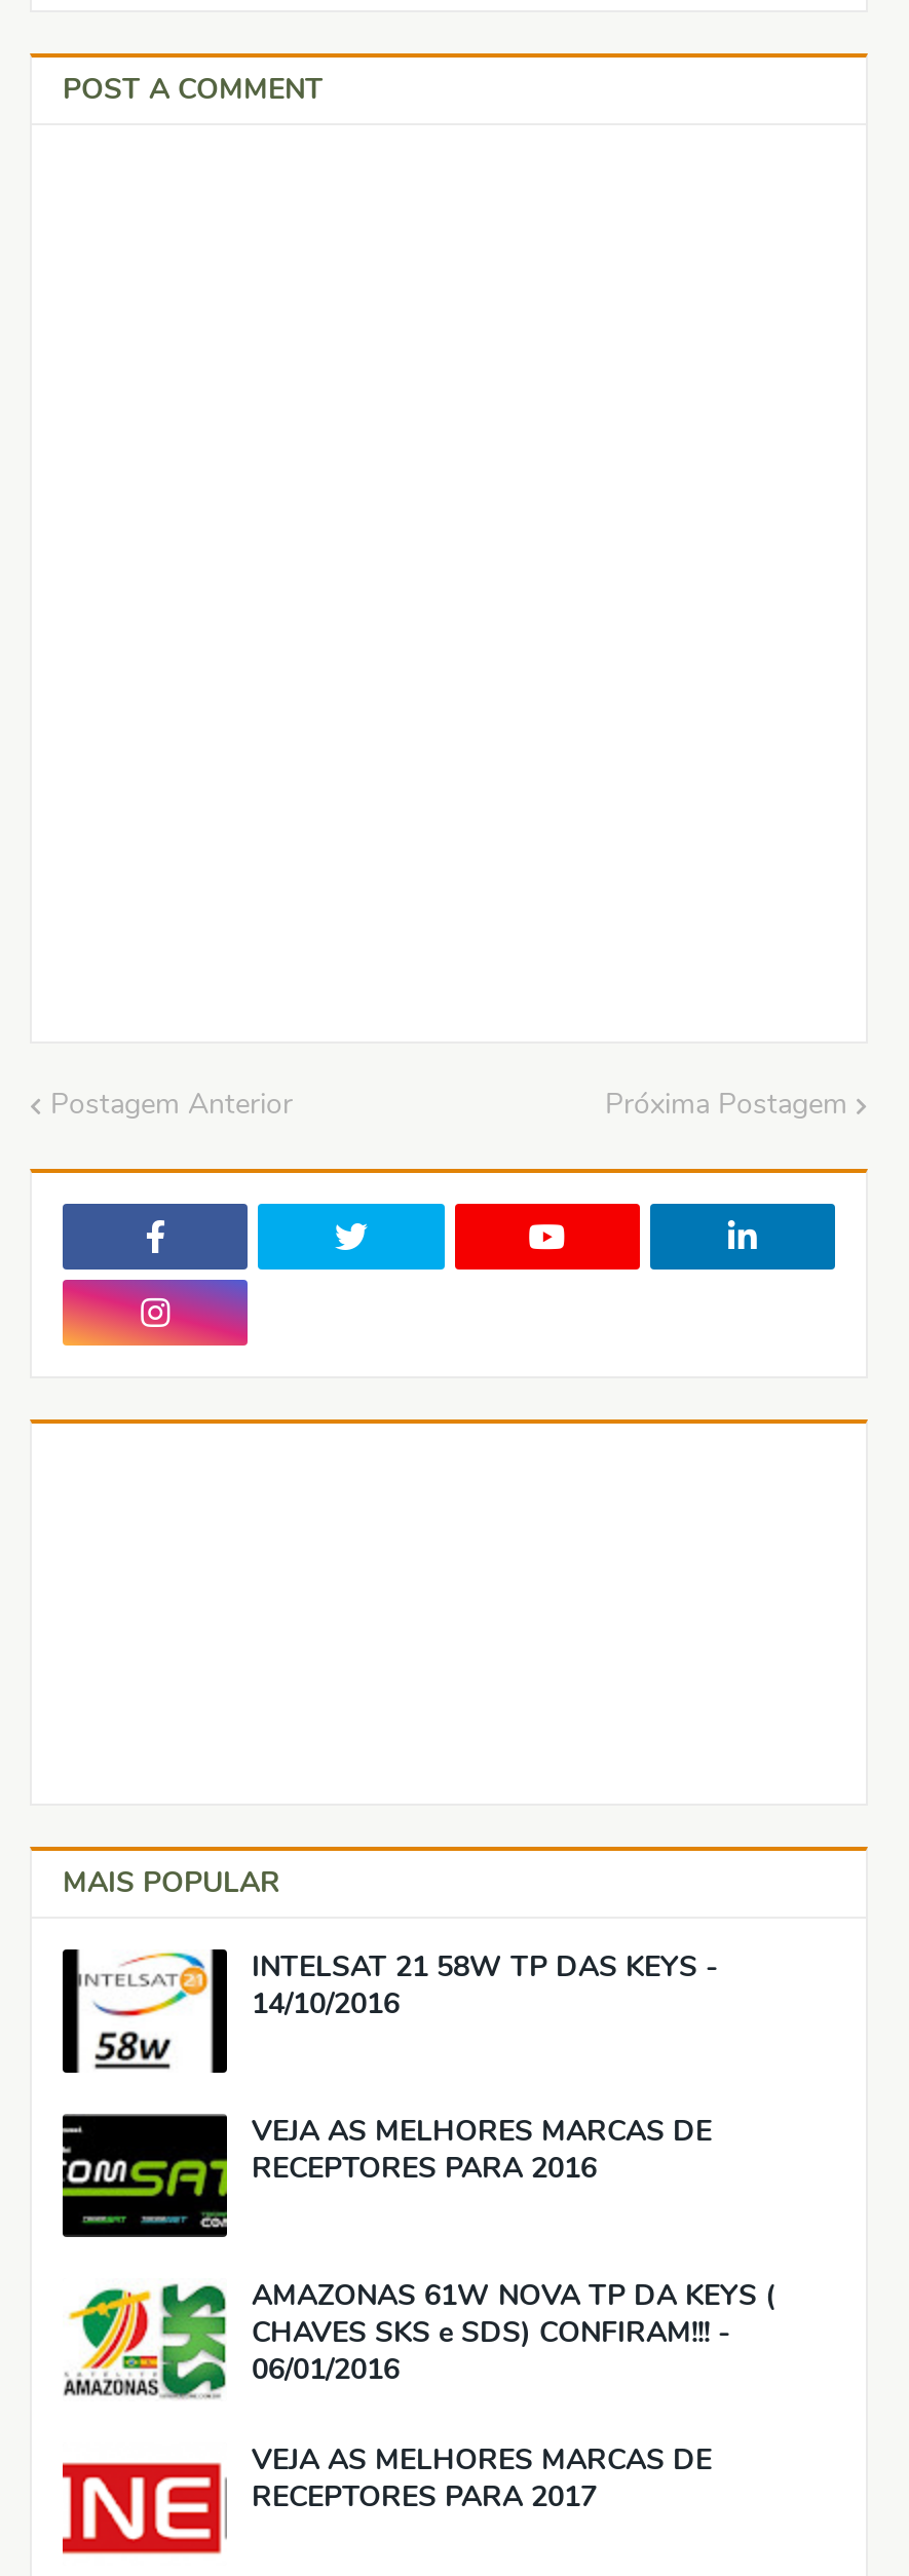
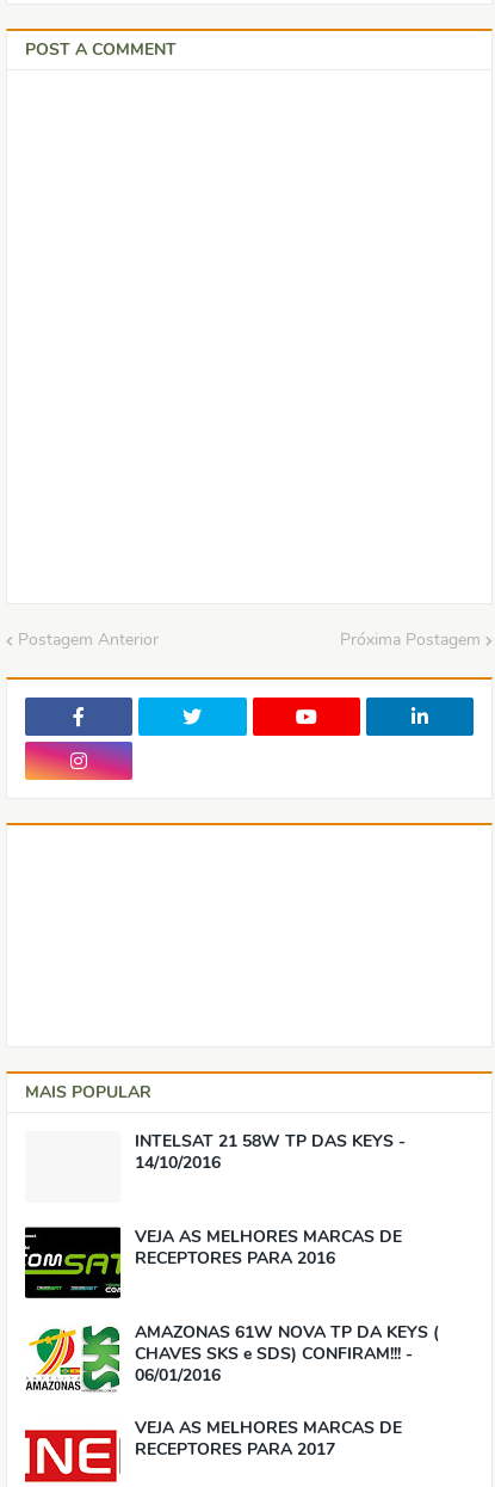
[61,1947,229,2075] [image] -> none

